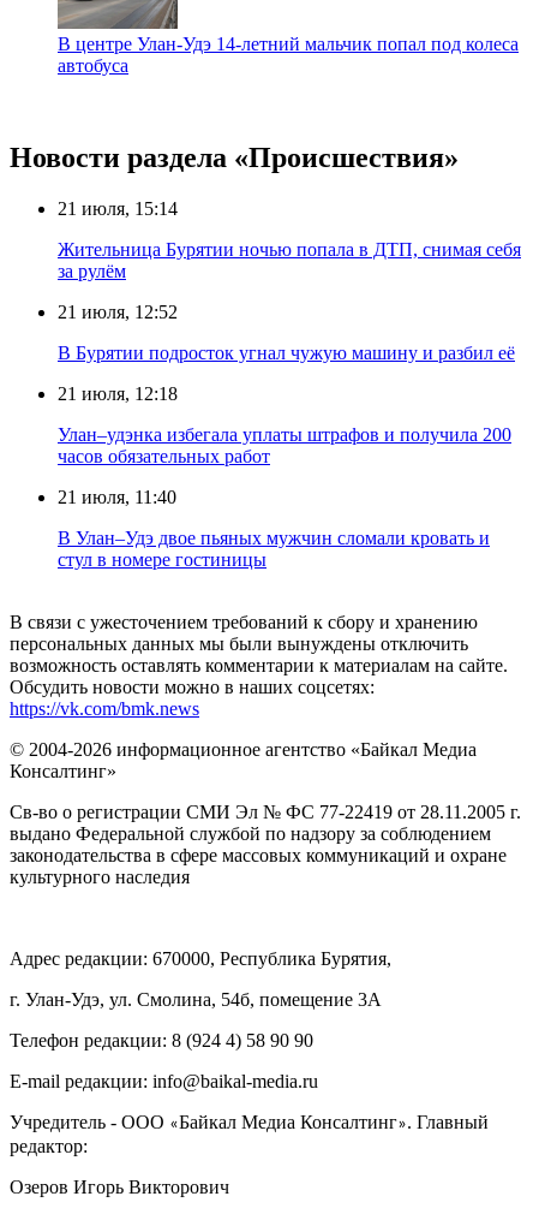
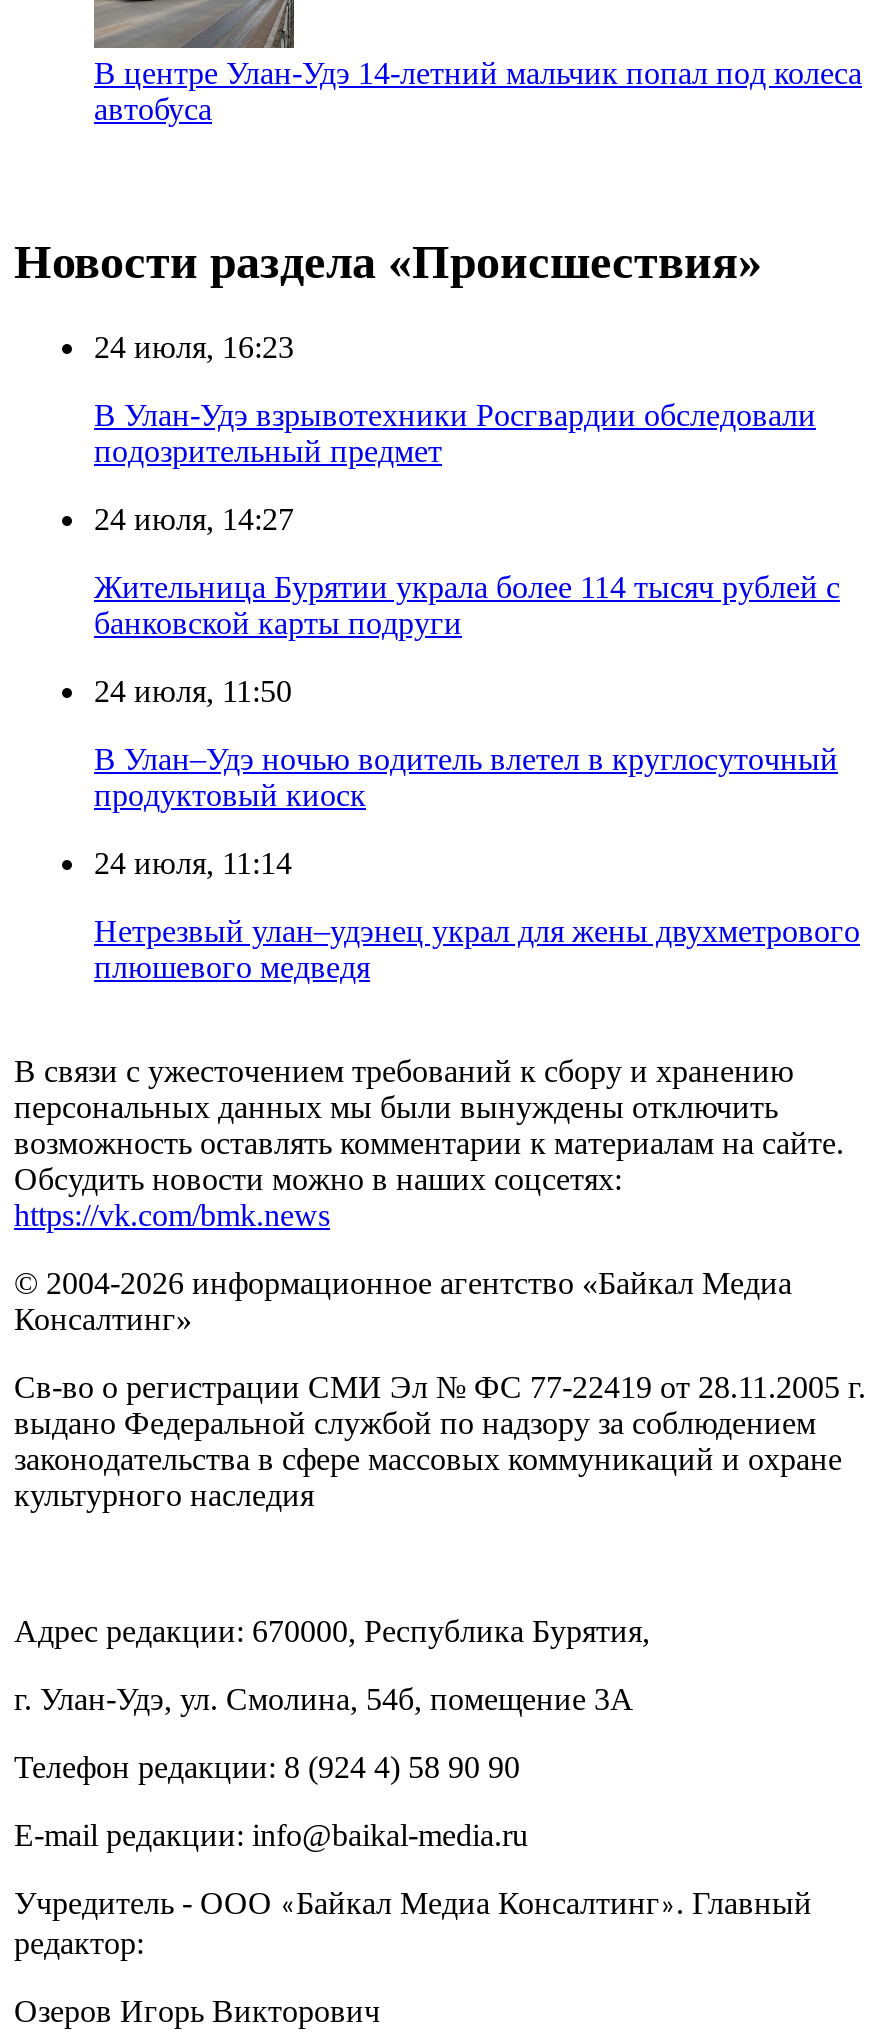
[58,198,178,219] 21 июля, 15:14 -> [94,330,294,364] 24 июля, 16:23
[58,239,521,281] Жительница Бурятии ночью попала в ДТП, снимая себя | за рулём -> [94,398,816,468] В Улан-Удэ взрывотехники Росгвардии обследовали | подозрительный предмет
[58,302,178,322] 21 июля, 12:52 -> [94,502,294,536] 24 июля, 14:27
[58,342,515,363] В Бурятии подросток угнал чужую машину и разбил её -> [94,570,840,640] Жительница Бурятии украла более 114 тысяч рублей с | банковской карты подруги
[58,383,178,404] 21 июля, 12:18 -> [94,674,292,708] 24 июля, 11:50
[58,424,511,466] Улан–удэнка избегала уплаты штрафов и получила 200 | часов обязательных работ -> [94,742,838,812] В Улан–Удэ ночью водитель влетел в круглосуточный | продуктовый киоск
[58,487,176,507] 21 июля, 11:40 -> [94,846,292,880] 24 июля, 11:14
[58,528,490,570] В Улан–Удэ двое пьяных мужчин сломали кровать и | стул в номере гостиницы -> [94,914,860,984] Нетрезвый улан–удэнец украл для жены двухметрового | плюшевого медведя

